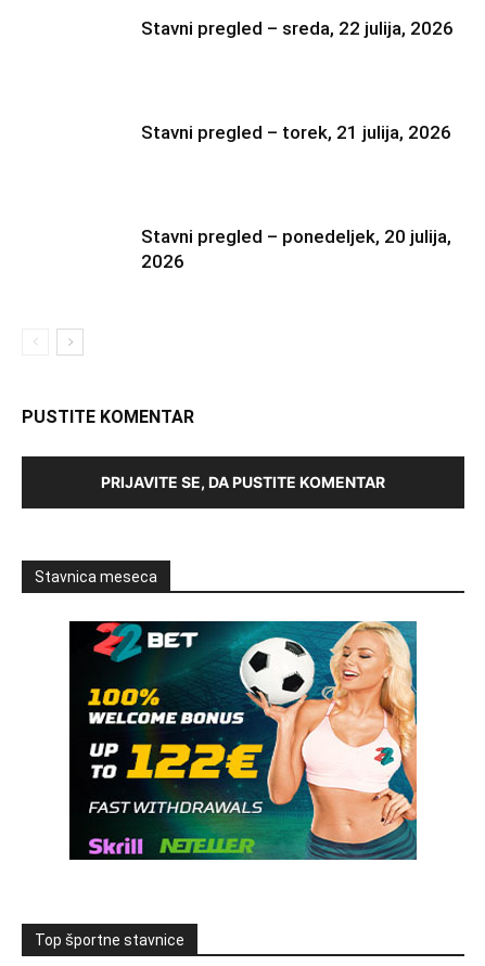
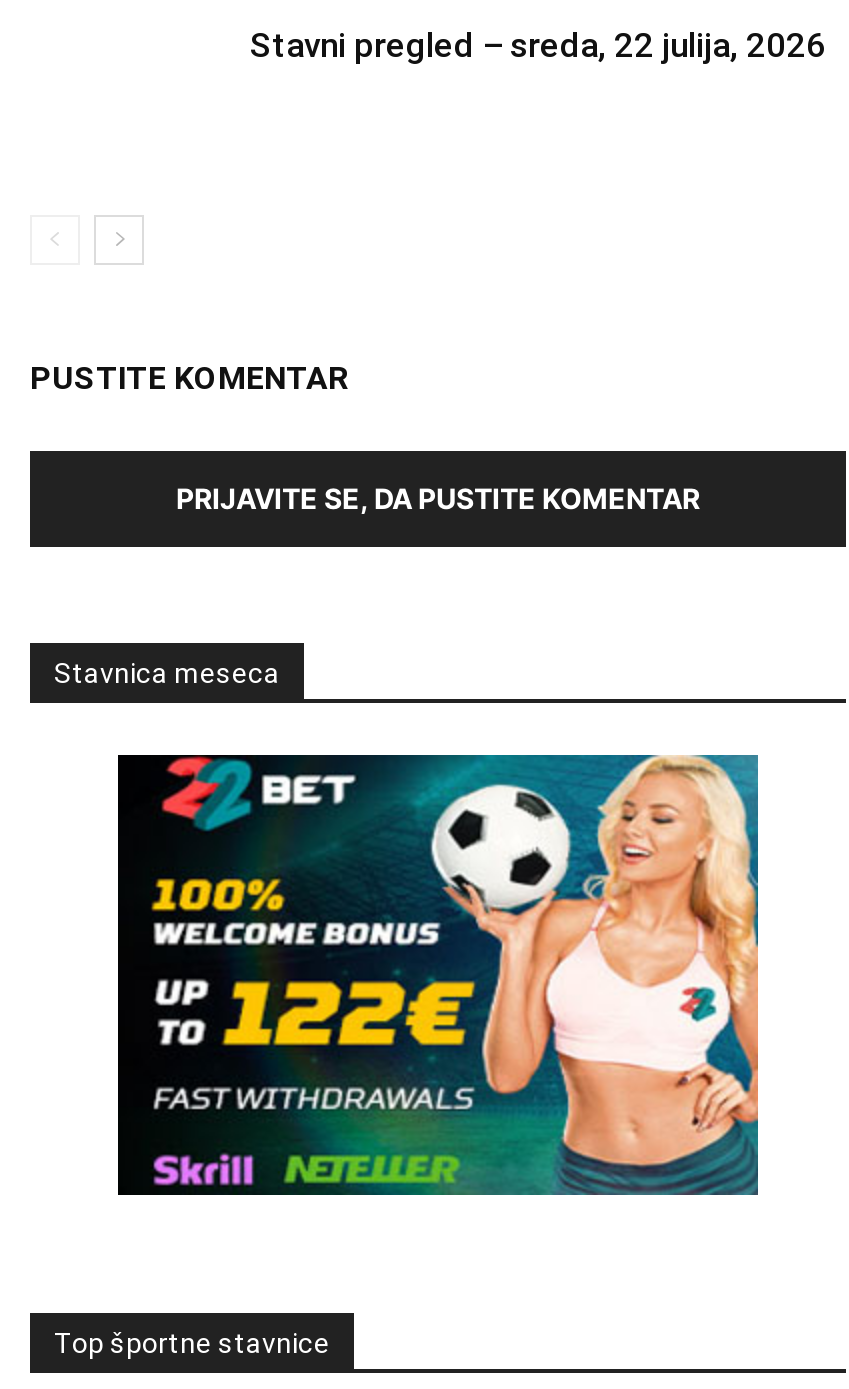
[141,121,451,143] Stavni pregled – torek, 21 julija, 2026 -> none
[141,226,451,272] Stavni pregled – ponedeljek, 20 julija, | 2026 -> none

